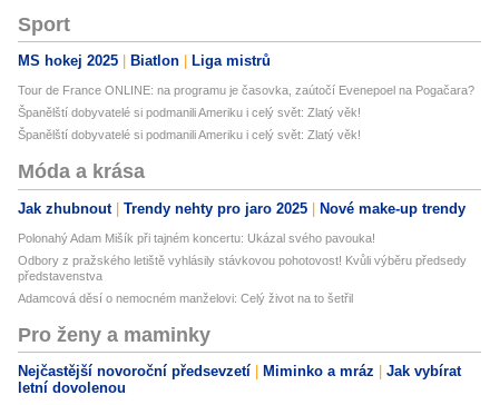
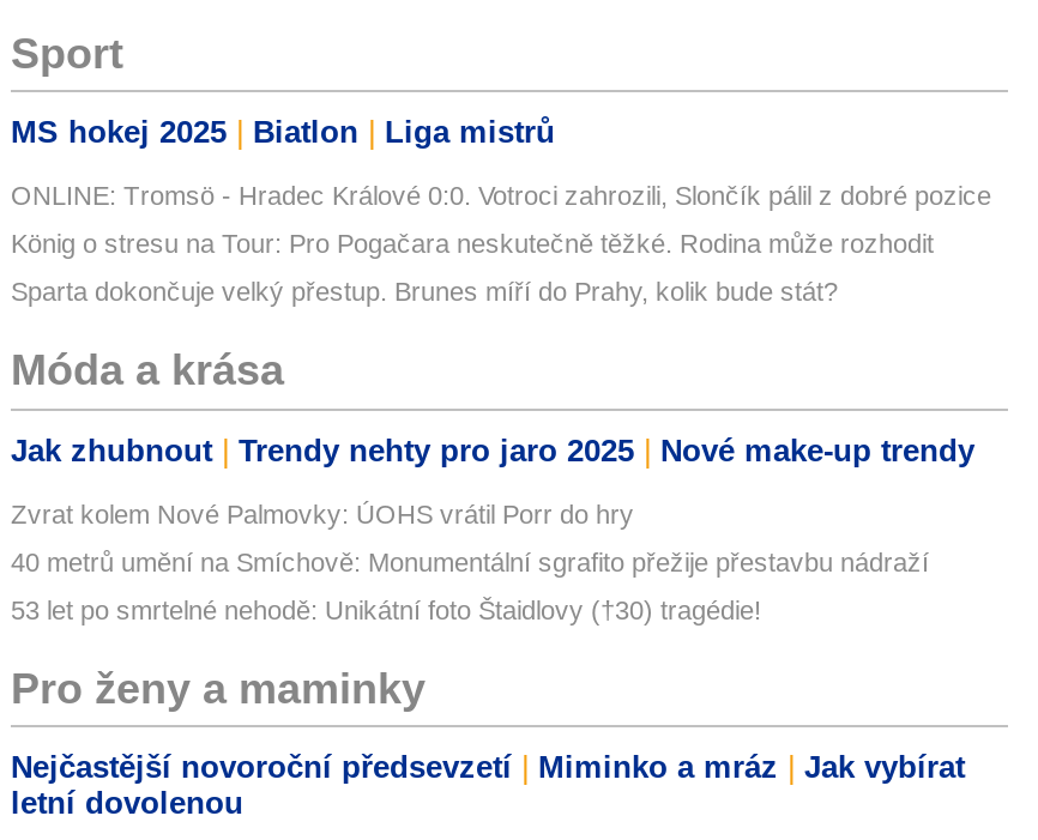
[18,84,474,97] Tour de France ONLINE: na programu je časovka, zaútočí Evenepoel na Pogačara? -> [11,182,991,211] ONLINE: Tromsö - Hradec Králové 0:0. Votroci zahrozili, Slončík pálil z dobré pozice
[18,106,361,119] Španělští dobyvatelé si podmanili Ameriku i celý svět: Zlatý věk! -> [11,230,934,259] König o stresu na Tour: Pro Pogačara neskutečně těžké. Rodina může rozhodit
[18,128,361,142] Španělští dobyvatelé si podmanili Ameriku i celý svět: Zlatý věk! -> [11,278,838,307] Sparta dokončuje velký přestup. Brunes míří do Prahy, kolik bude stát?
[18,231,375,245] Polonahý Adam Mišík při tajném koncertu: Ukázal svého pavouka! -> [11,499,634,528] Zvrat kolem Nové Palmovky: ÚOHS vrátil Porr do hry
[18,254,467,282] Odbory z pražského letiště vyhlásily stávkovou pohotovost! Kvůli výběru předsedy | představenstva -> [11,547,929,576] 40 metrů umění na Smíchově: Monumentální sgrafito přežije přestavbu nádraží
[18,291,353,305] Adamcová děsí o nemocném manželovi: Celý život na to šetřil -> [11,595,761,624] 53 let po smrtelné nehodě: Unikátní foto Štaidlovy (†30) tragédie!

